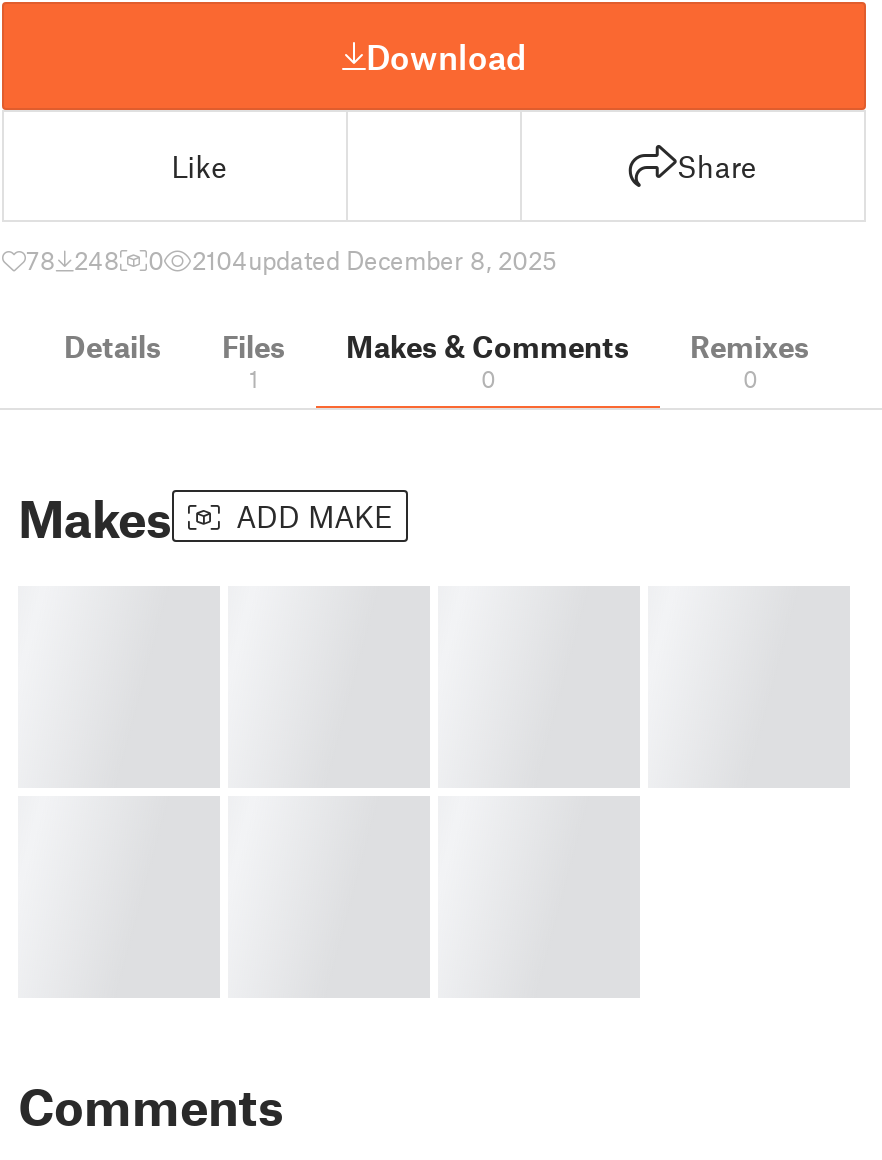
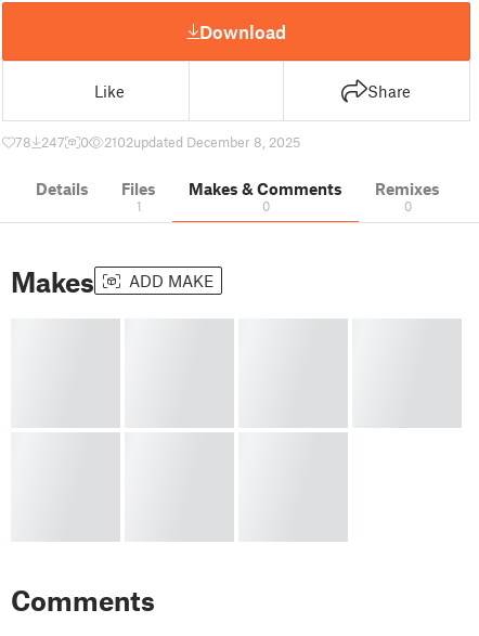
[26,244,120,276] 78 248 -> [15,133,65,151] 78 247
[192,244,556,276] 2104updated December 8, 2025 -> [104,133,300,151] 2102updated December 8, 2025

